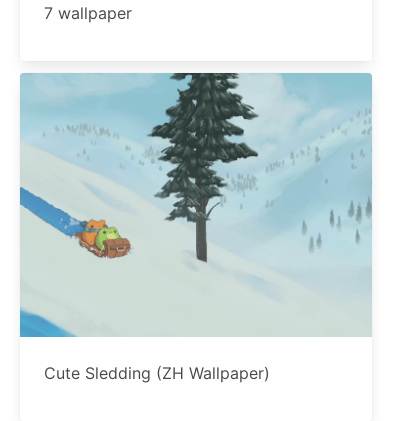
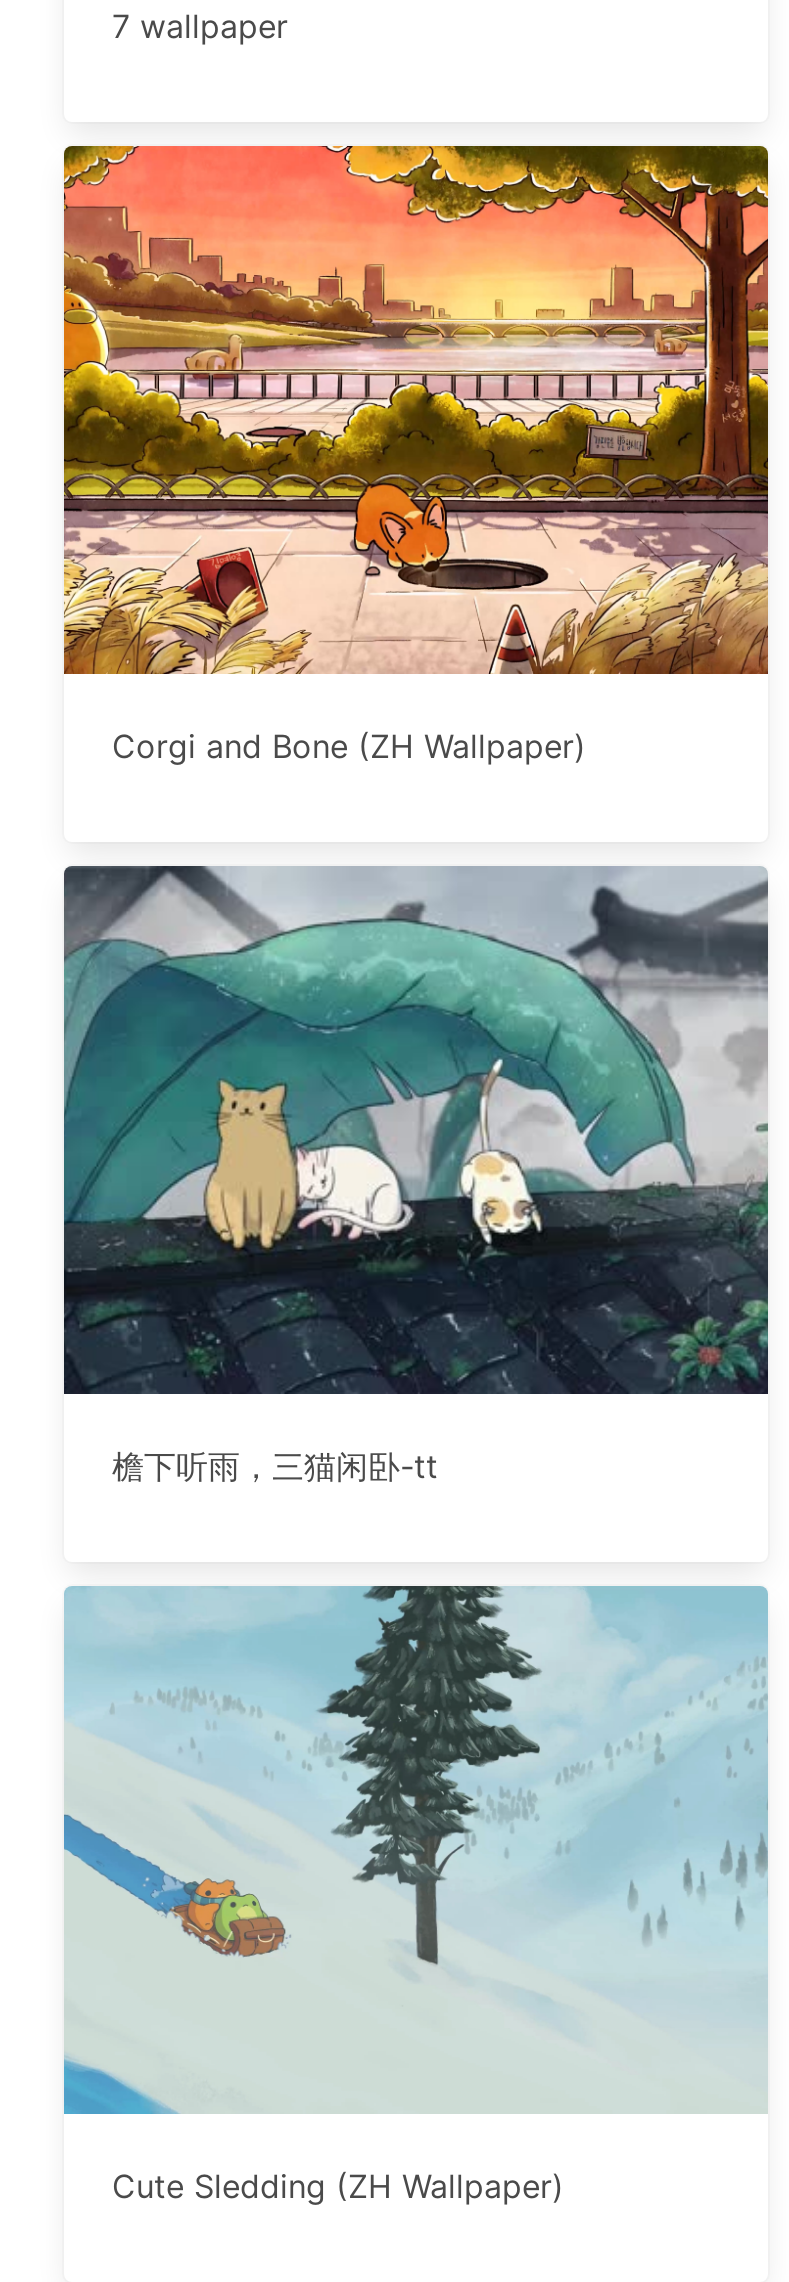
none -> [62,144,770,766] [image] | Corgi and Bone (ZH Wallpaper)
none -> [62,864,770,1486] [image] | 檐下听雨，三猫闲卧-tt

